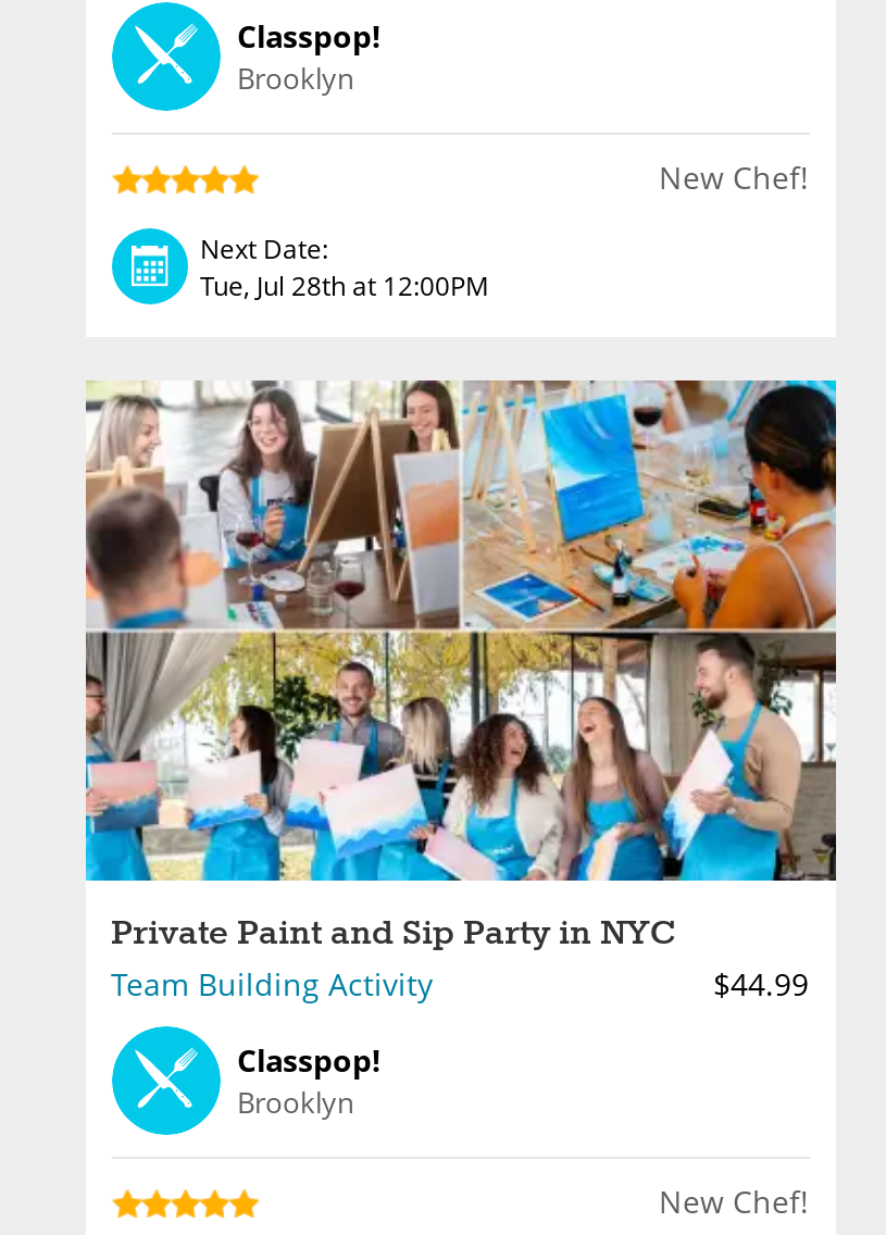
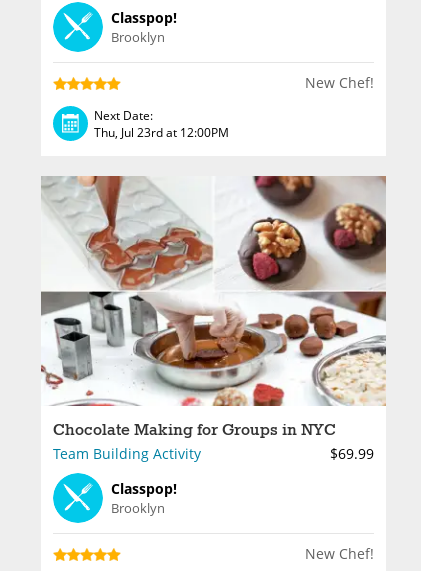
[200,266,489,303] Tue, Jul 28th at 12:00PM -> [93,123,228,140] Thu, Jul 23rd at 12:00PM
[84,378,838,957] [image] | Private Paint and Sip Party in NYC -> [41,175,387,441] [image] | Chocolate Making for Groups in NYC
[713,963,809,1005] $44.99 -> [329,444,373,463] $69.99

